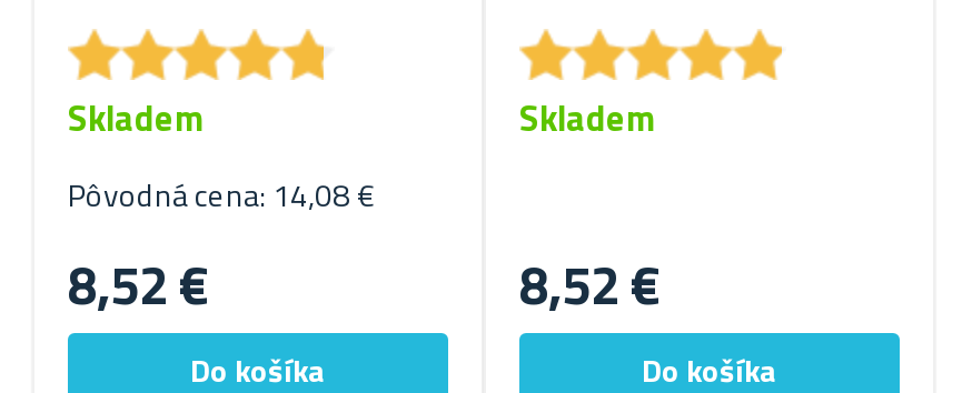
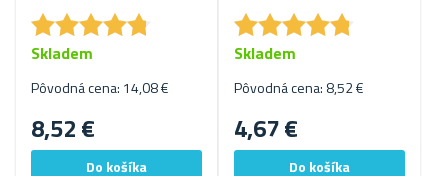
[519,243,662,323] 8,52 € -> [234,77,364,146] Pôvodná cena: 8,52 € | 4,67 €

